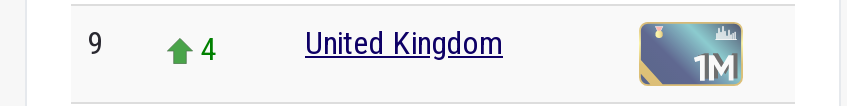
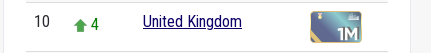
[87,24,103,62] 9 -> [34,12,50,31] 10

